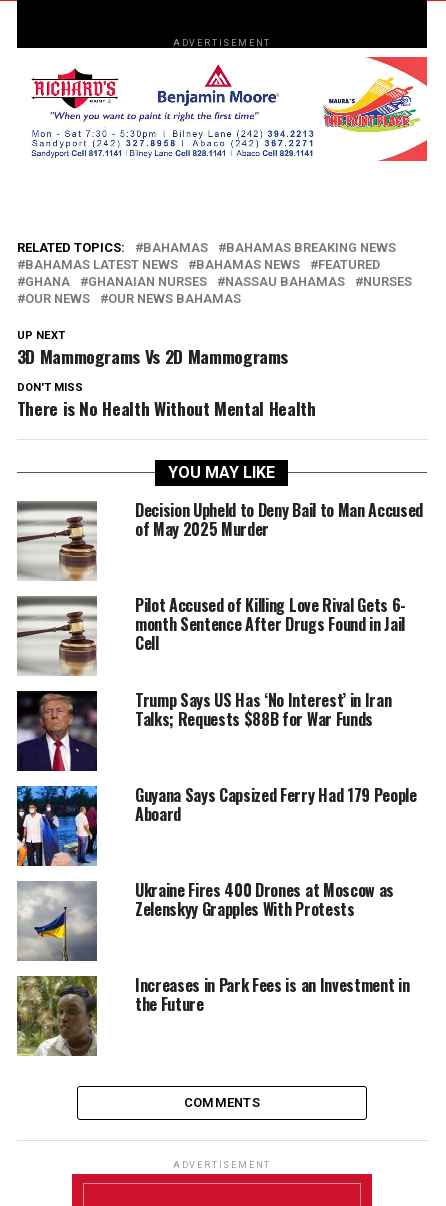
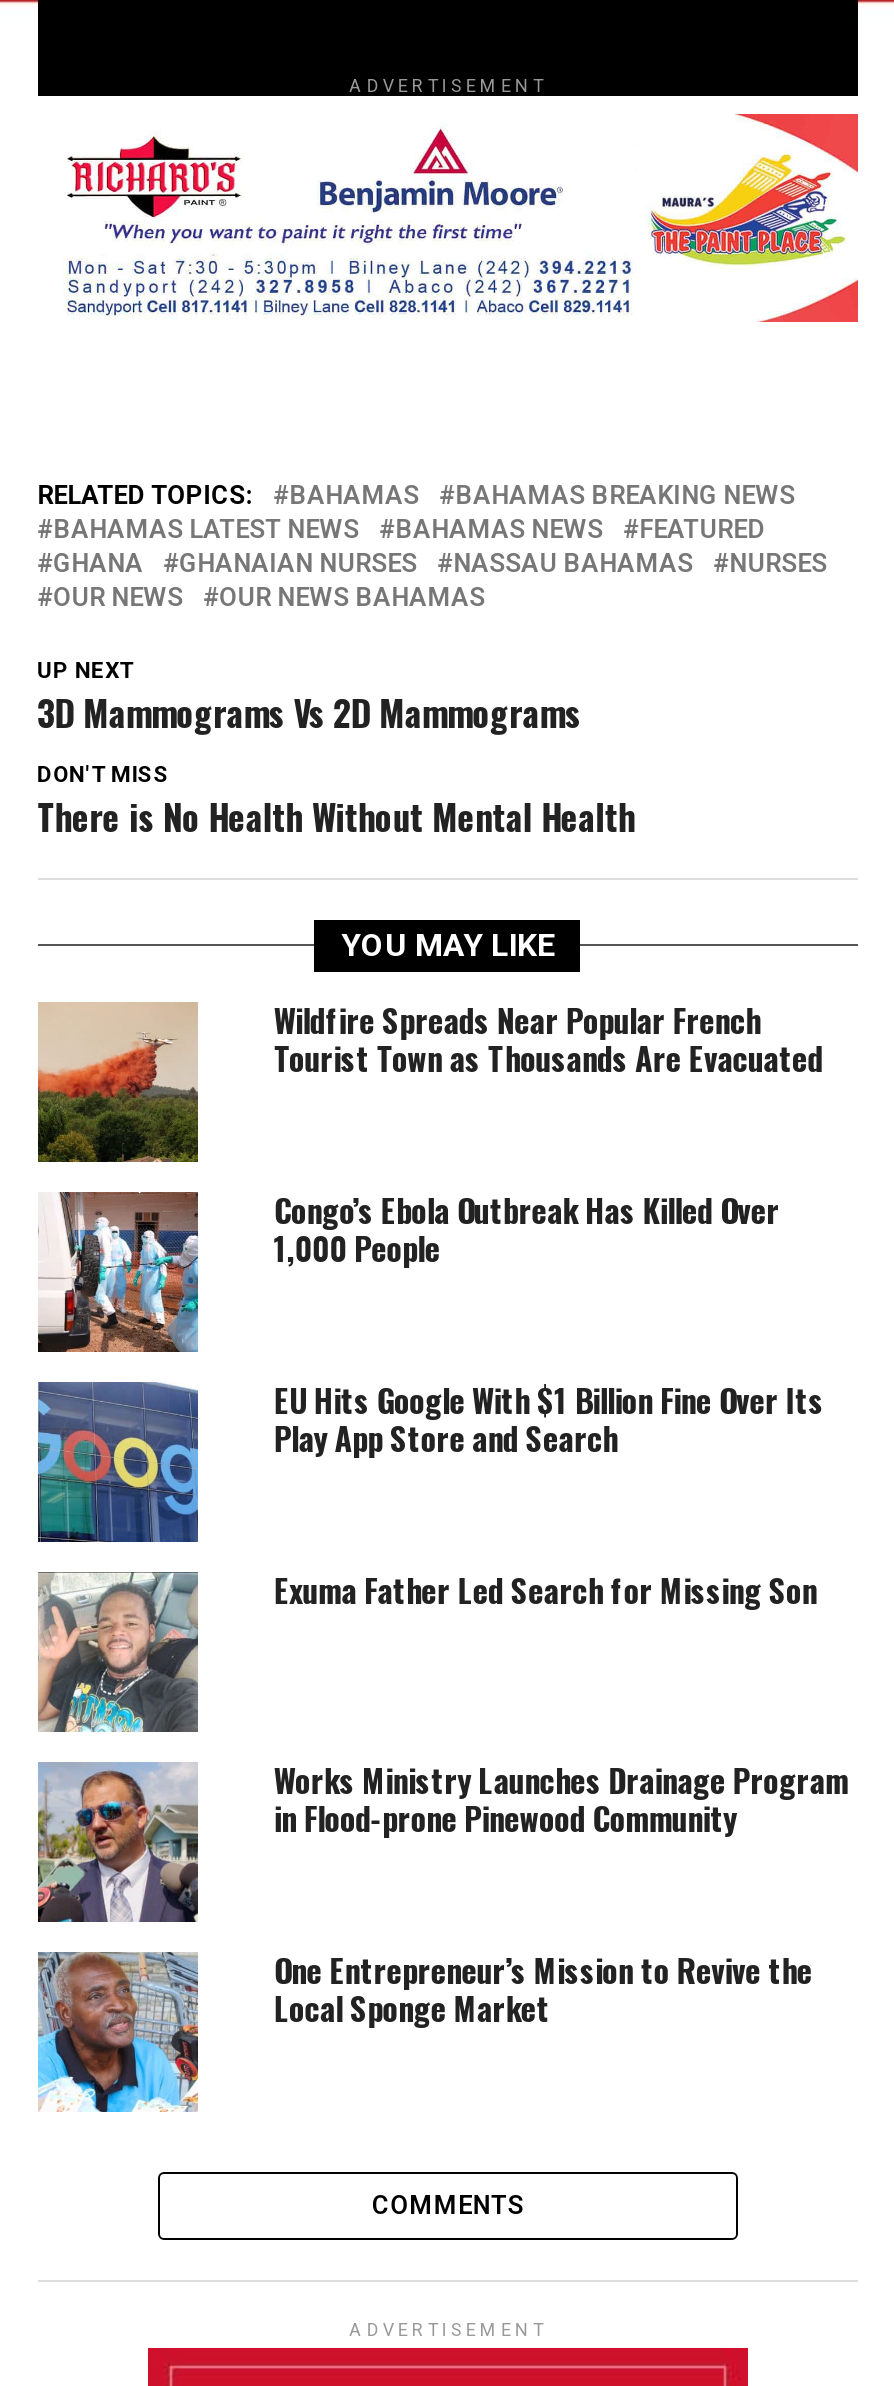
[16,498,423,581] [image] | Decision Upheld to Deny Bail to Man Accused | of May 2025 Murder -> [36,996,823,1164] [image] | Wildfire Spreads Near Popular French | Tourist Town as Thousands Are Evacuated
[16,593,406,677] [image] | Pilot Accused of Killing Love Rival Gets 6- | month Sentence After Drugs Found in Jail | Cell -> [36,1186,779,1354] [image] | Congo’s Ebola Outbreak Has Killed Over | 1,000 People
[16,688,391,772] [image] | Trump Says US Has ‘No Interest’ in Iran | Talks; Requests $88B for War Funds -> [36,1376,824,1544] [image] | EU Hits Google With $1 Billion Fine Over Its | Play App Store and Search
[16,783,417,867] [image] | Guyana Says Capsized Ferry Had 179 People | Aboard -> [36,1566,817,1734] [image] | Exuma Father Led Search for Missing Son
[17,878,394,961] [image] | Ukraine Fires 400 Drones at Moscow as | Zelenskyy Grapples With Protests -> [38,1756,848,1924] [image] | Works Ministry Launches Drainage Program | in Flood-prone Pinewood Community
[16,973,409,1057] [image] | Increases in Park Fees is an Investment in | the Future -> [36,1946,812,2114] [image] | One Entrepreneur’s Mission to Revive the | Local Sponge Market

